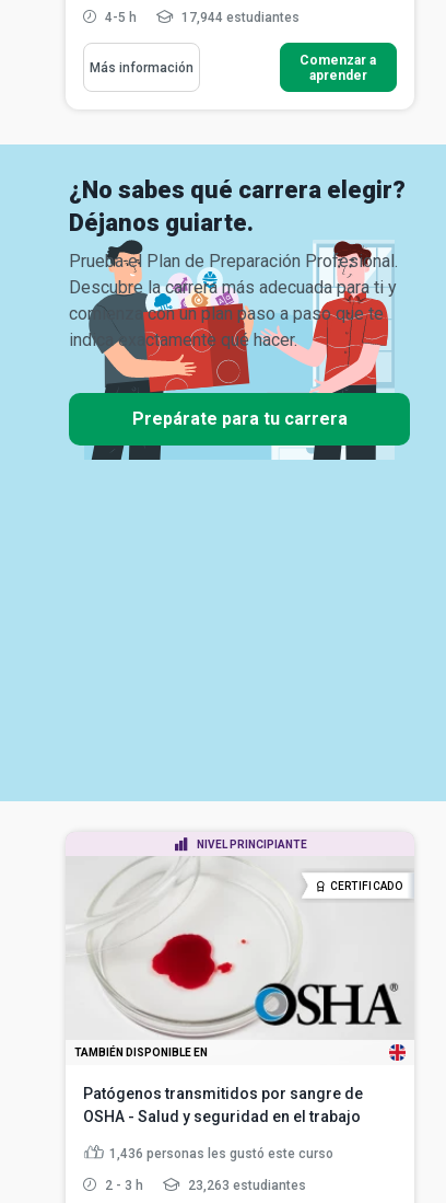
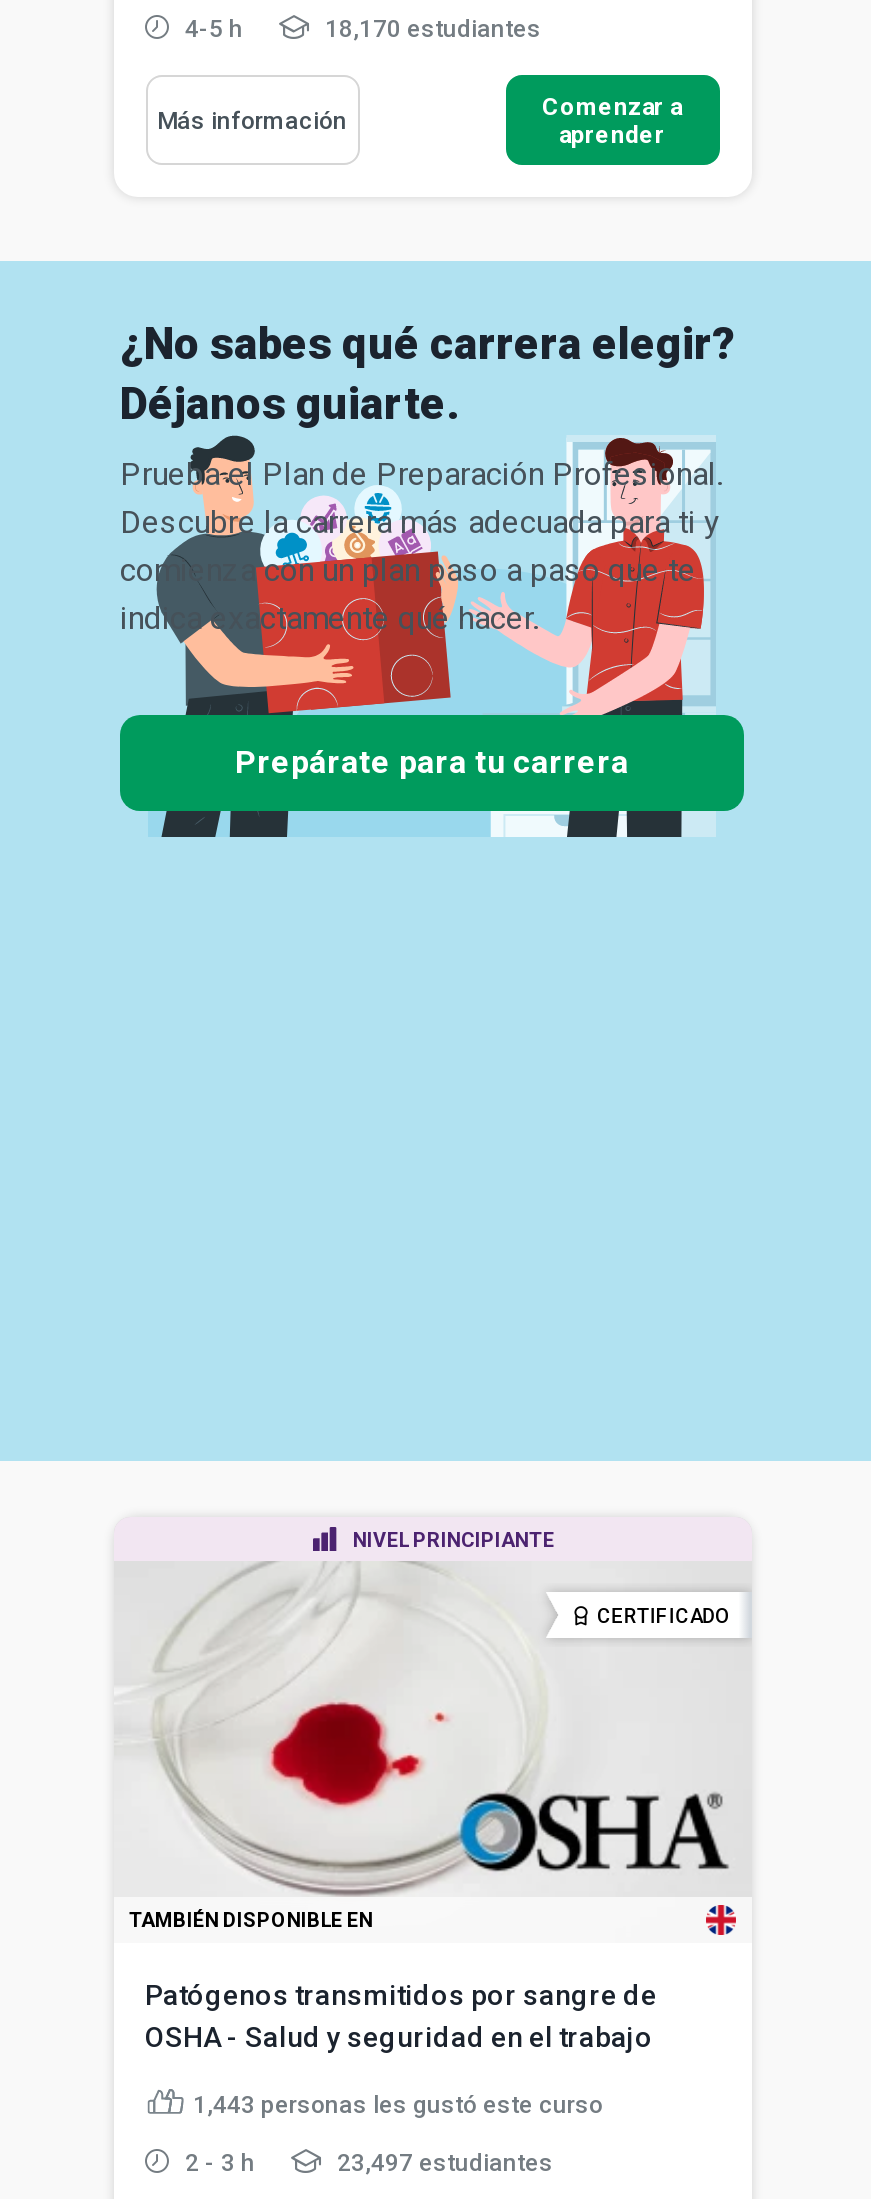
[178,10,299,25] 17,944 estudiantes -> [319,15,541,43] 18,170 estudiantes
[109,1146,333,1161] 1,436 personas les gustó este curso -> [193,2091,603,2119] 1,443 personas les gustó este curso
[184,1177,306,1193] 23,263 estudiantes -> [331,2148,553,2176] 23,497 estudiantes

